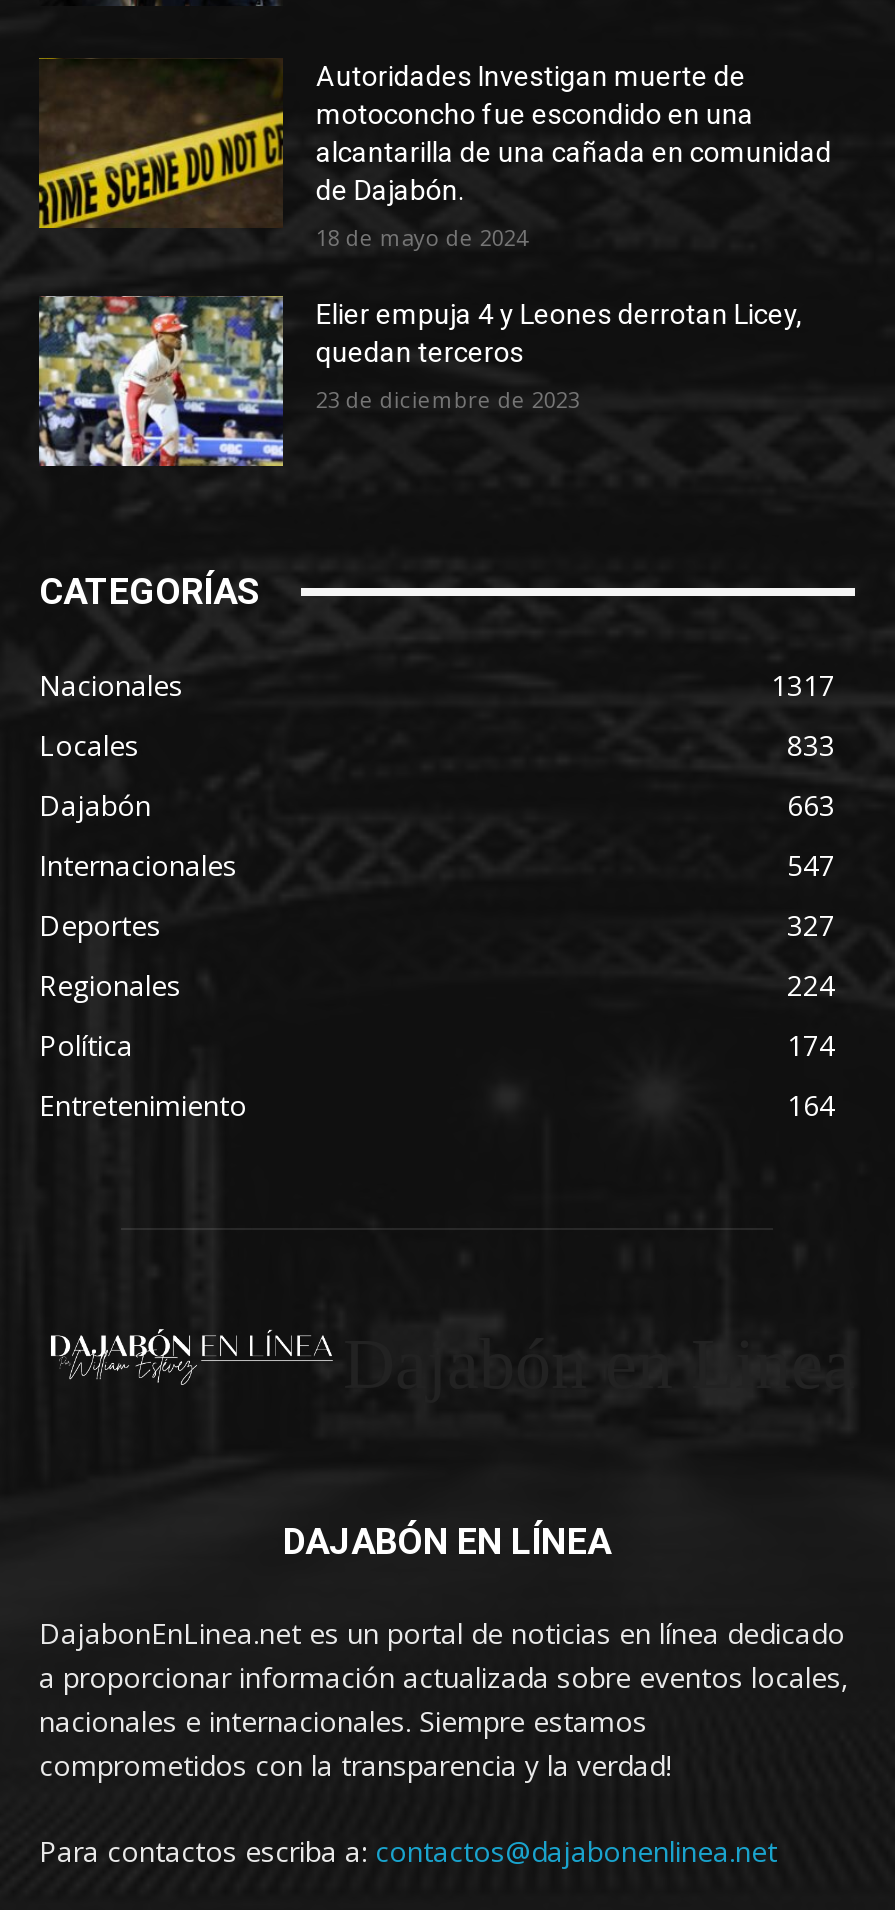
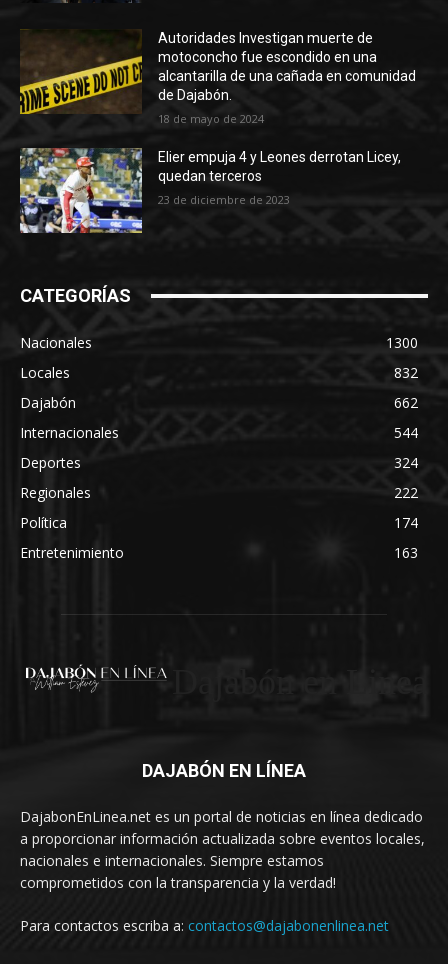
[771,667,835,705] 1317 -> [386,333,418,352] 1300
[787,727,835,765] 833 -> [394,363,418,382] 832
[787,787,835,825] 663 -> [394,393,418,412] 662
[787,847,835,885] 547 -> [394,423,418,442] 544
[787,907,835,945] 327 -> [394,453,418,472] 324
[787,967,835,1005] 224 -> [394,483,418,502] 222
[787,1087,835,1125] 164 -> [394,543,418,562] 163

